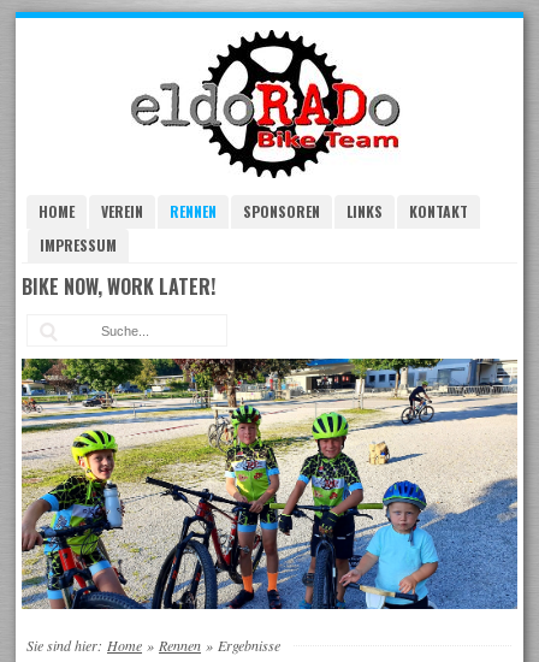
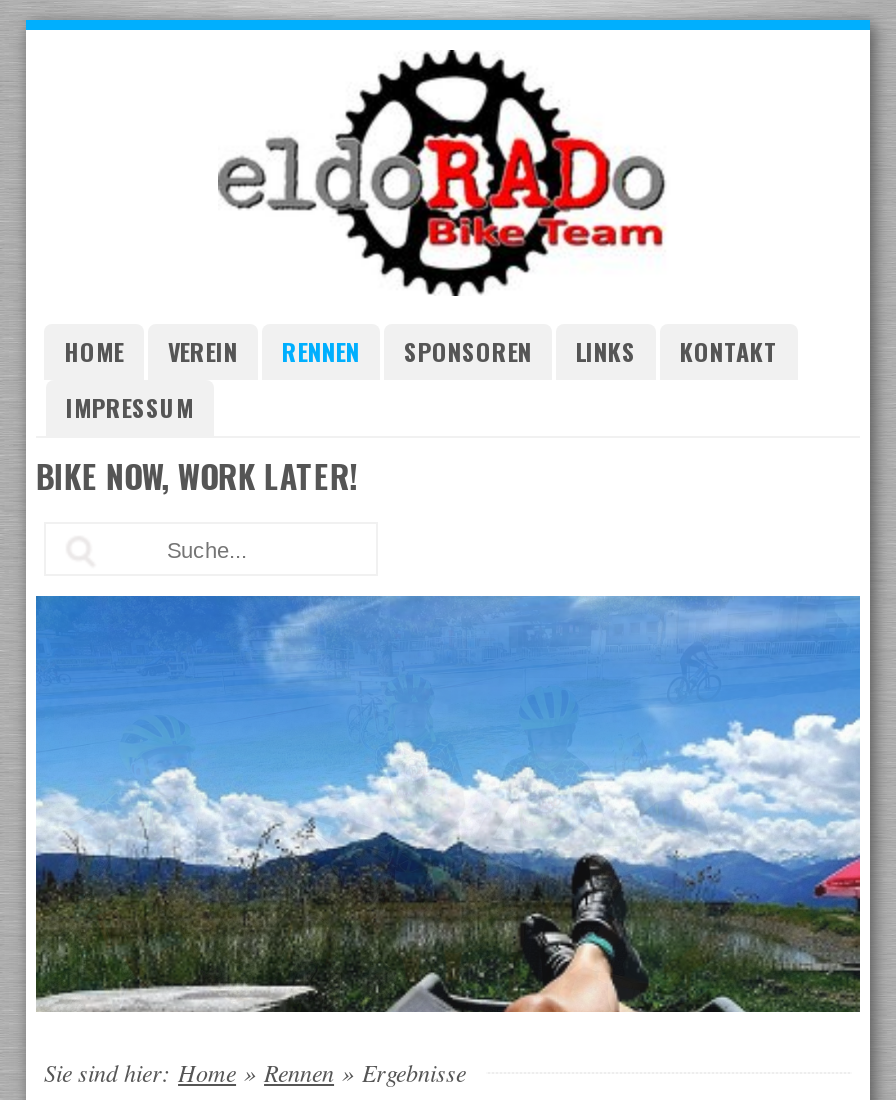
[20,357,519,610] [image] -> [34,594,862,1014] [image]

